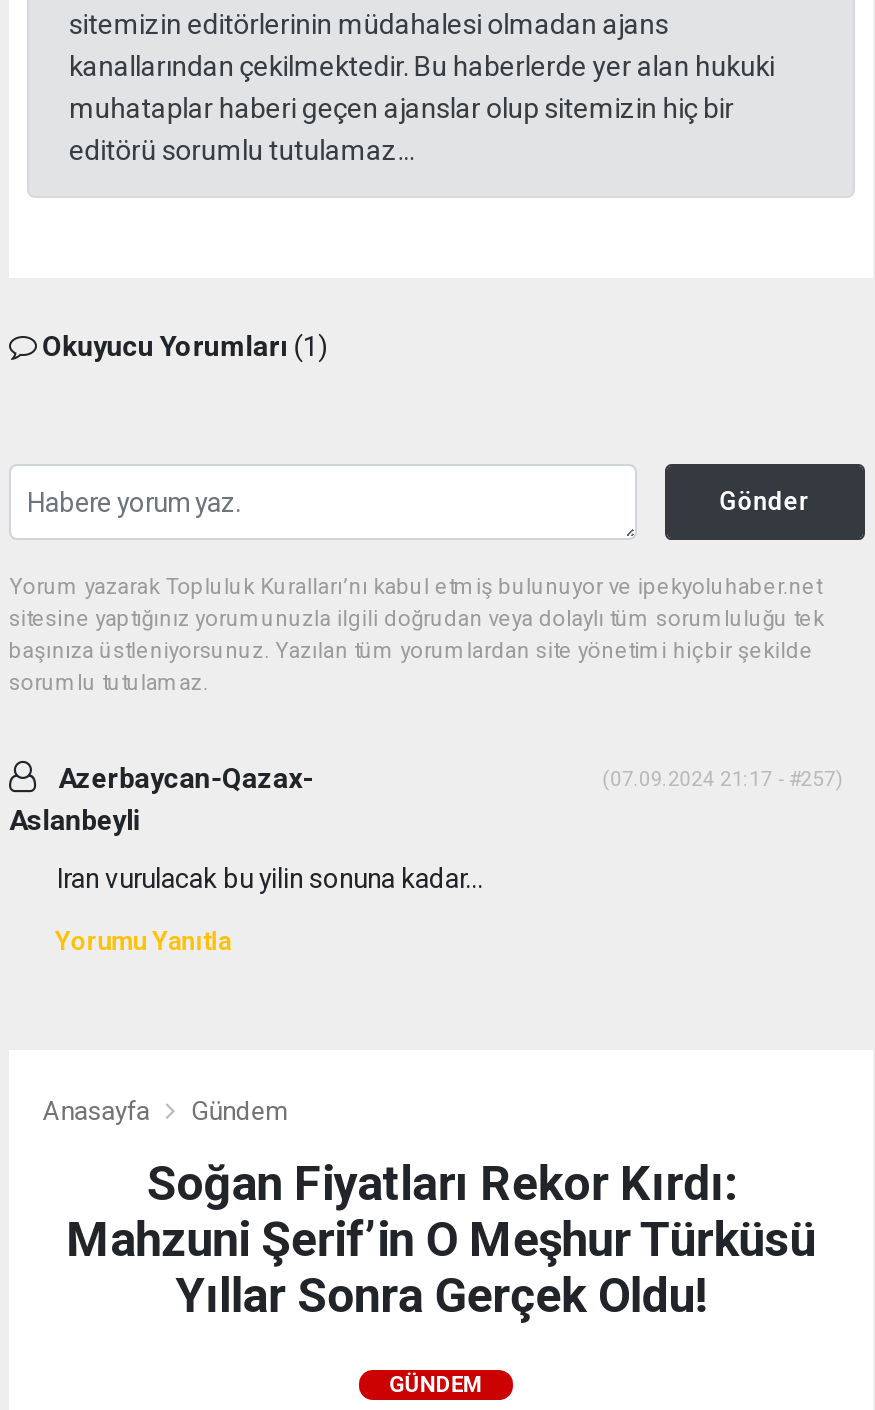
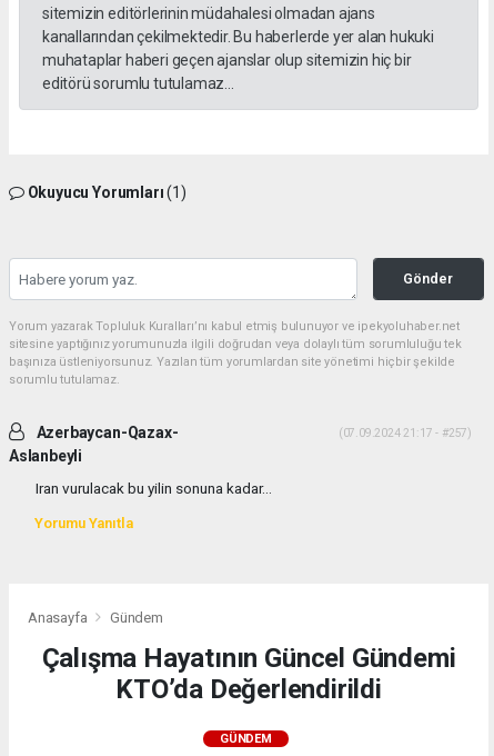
[66,1157,816,1325] Soğan Fiyatları Rekor Kırdı: | Mahzuni Şerif’in O Meşhur Türküsü | Yıllar Sonra Gerçek Oldu! -> [42,643,456,705] Çalışma Hayatının Güncel Gündemi | KTO’da Değerlendirildi

